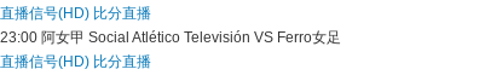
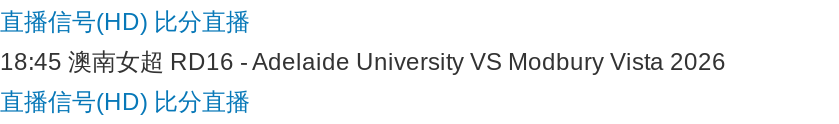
[0,29,341,46] 23:00 阿女甲Social Atlético Televisión VS Ferro女足 -> [0,48,726,76] 18:45 澳南女超RD16 - Adelaide University VS Modbury Vista 2026

